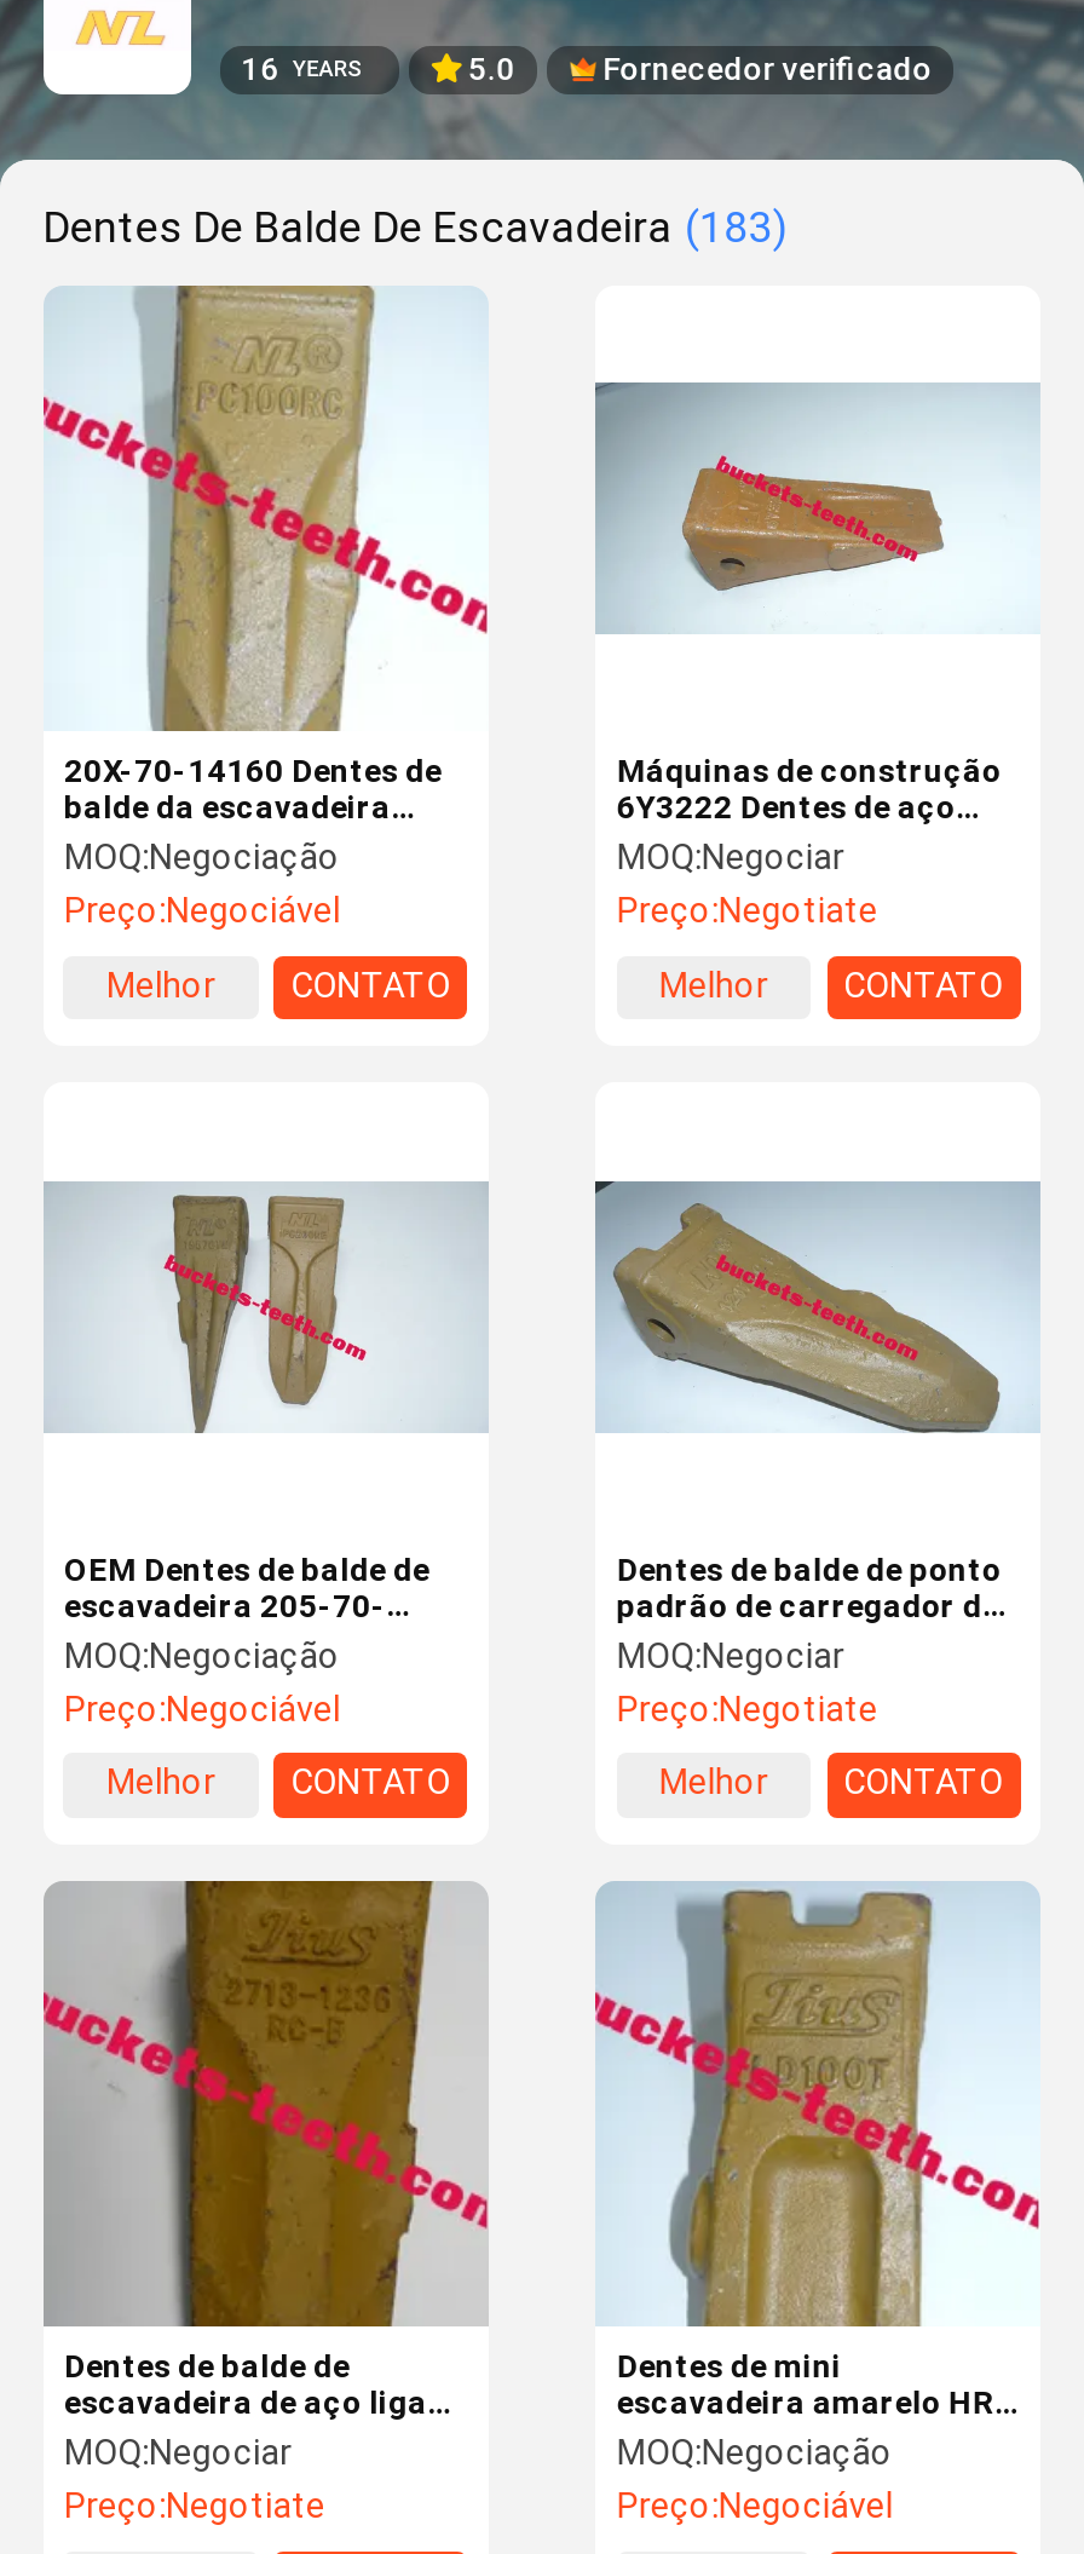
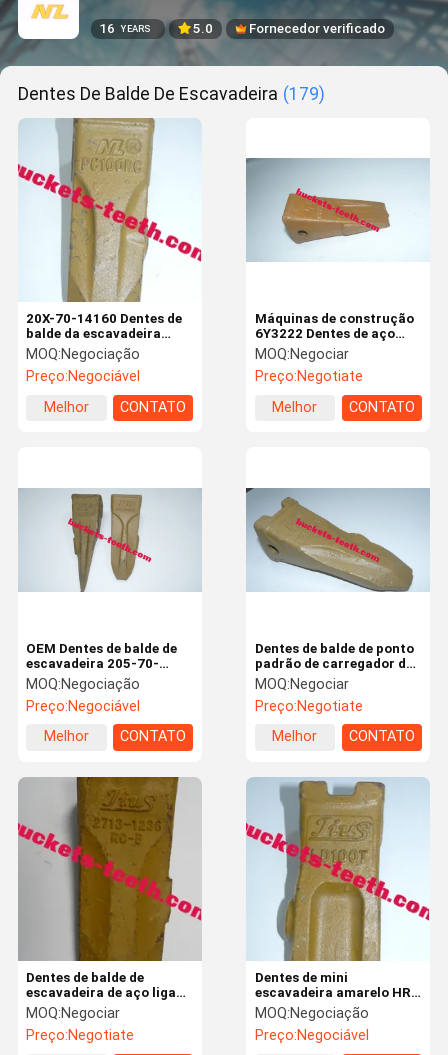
[43,202,787,251] Dentes De Balde De Escavadeira (183) -> [18,84,325,104] Dentes De Balde De Escavadeira (179)

